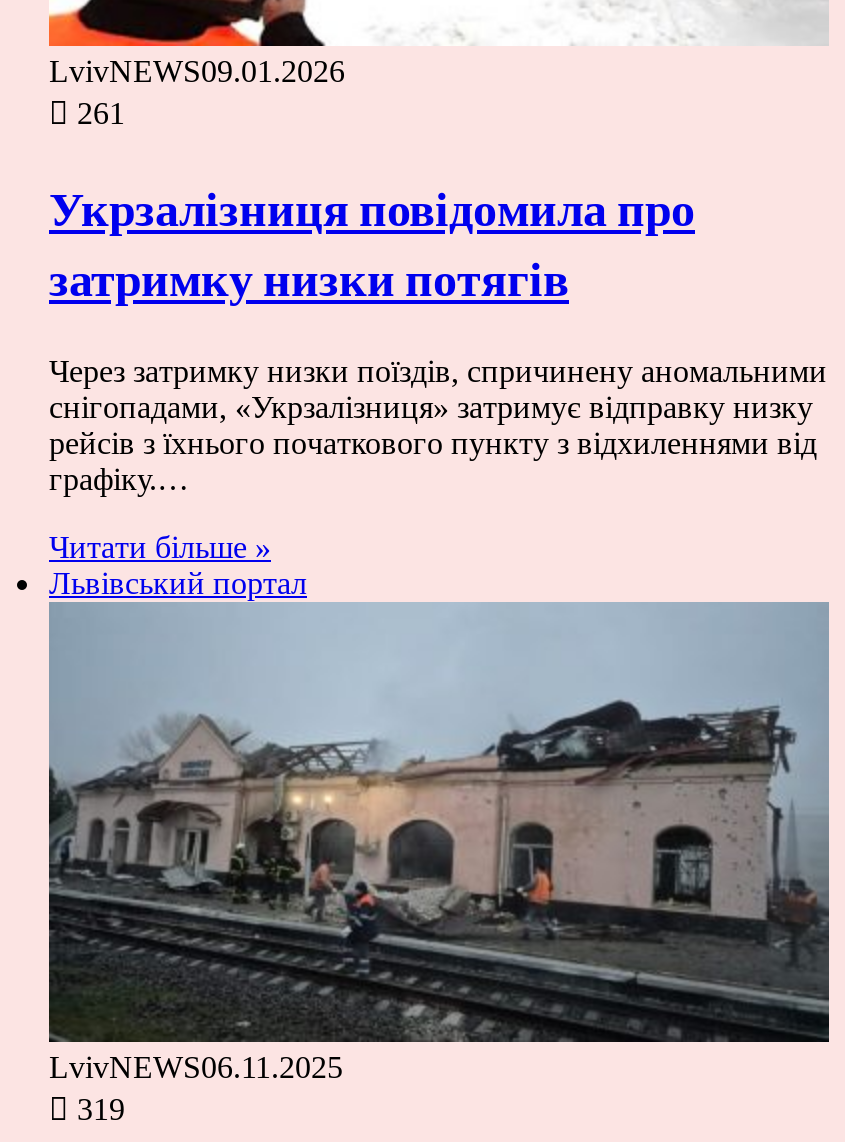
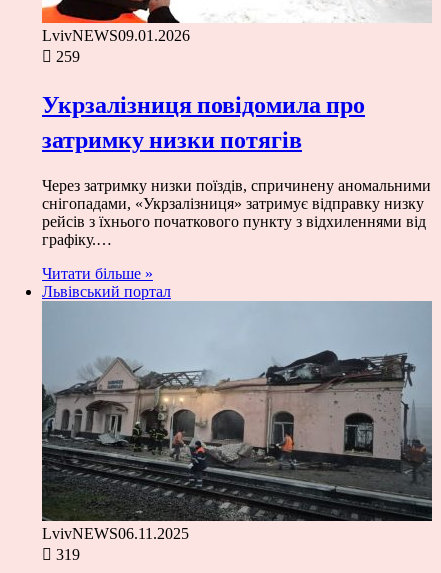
[69,97,125,131] 261 -> [52,48,80,65] 259

